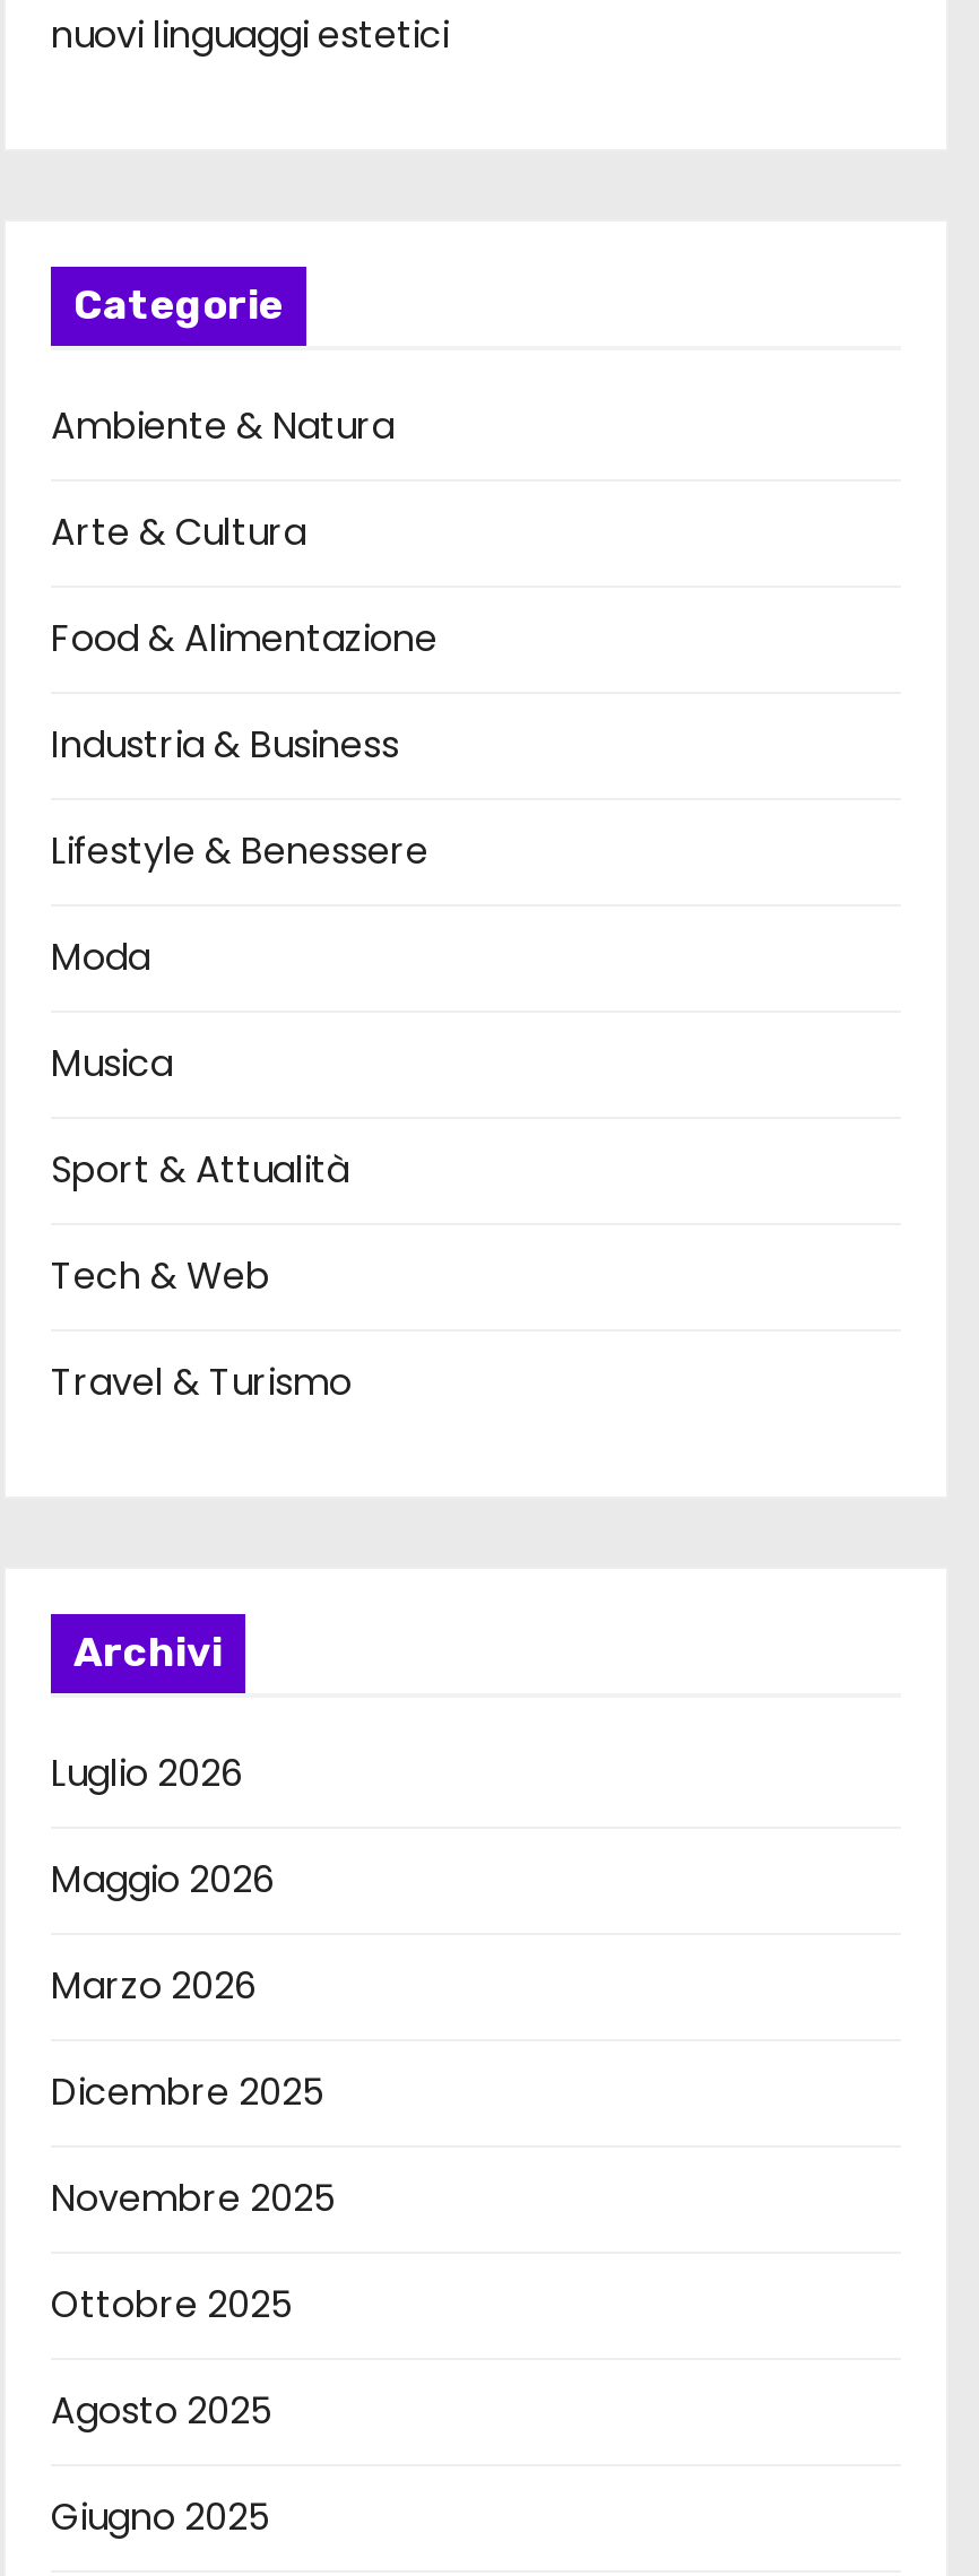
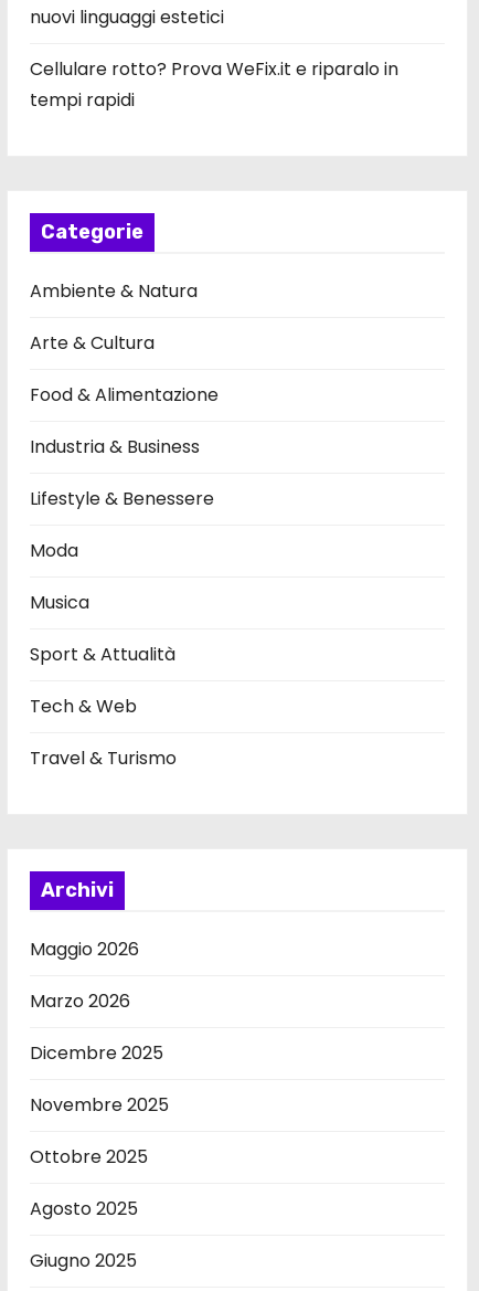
none -> [30,56,398,113] Cellulare rotto? Prova WeFix.it e riparalo in | tempi rapidi
moved [51,280,437,1677] -> [30,220,219,902]: Categorie | Ambiente & Natura | Arte & Cultura | ... | Travel & Turismo | Archivi
[51,1747,243,1799] Luglio 2026 -> none

